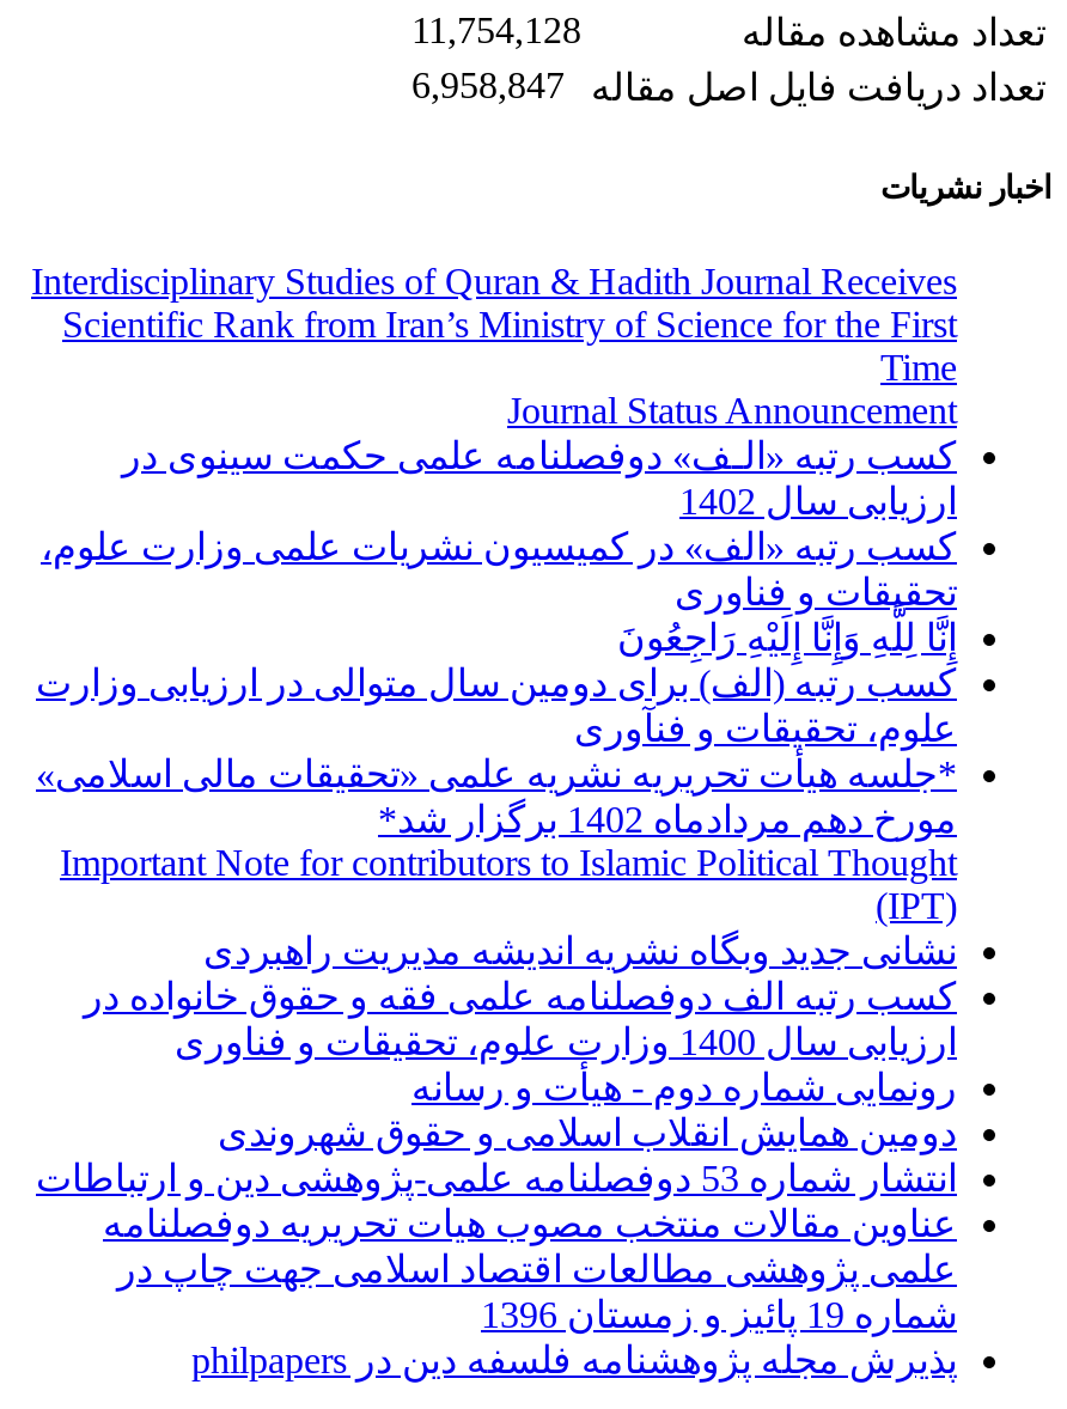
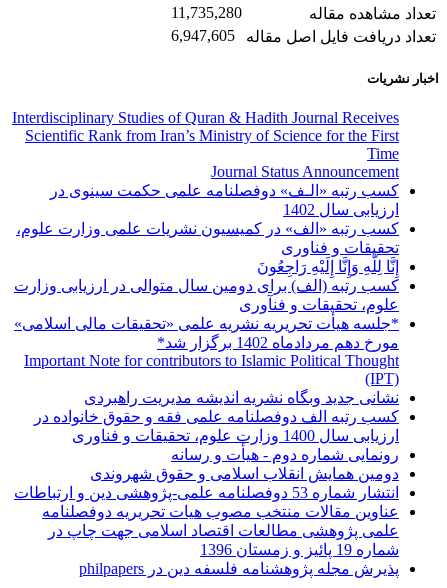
[411,9,581,50] 11,754,128 -> [171,4,242,21] 11,735,280
[411,64,1045,107] تعداد دریافت فایل اصل مقاله 6,958,847 -> [171,27,436,45] تعداد دریافت فایل اصل مقاله 6,947,605

